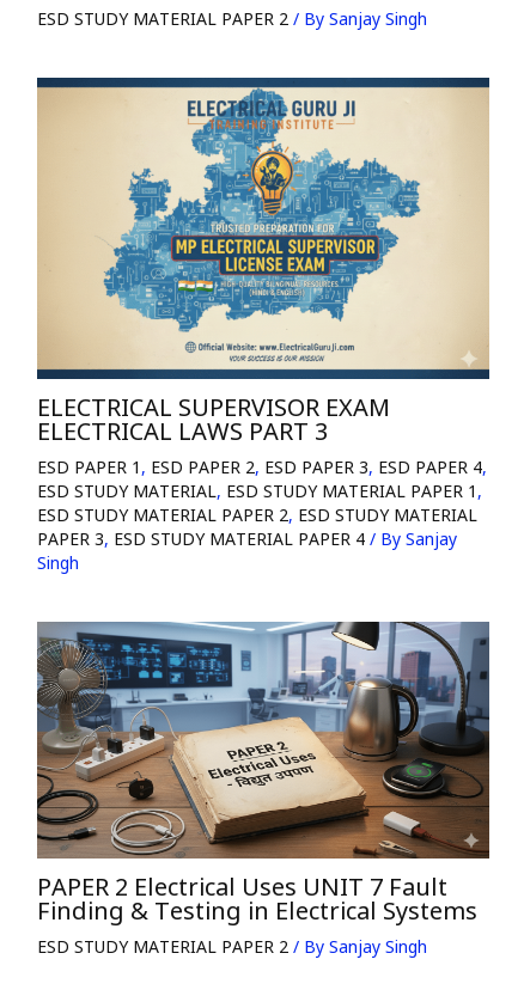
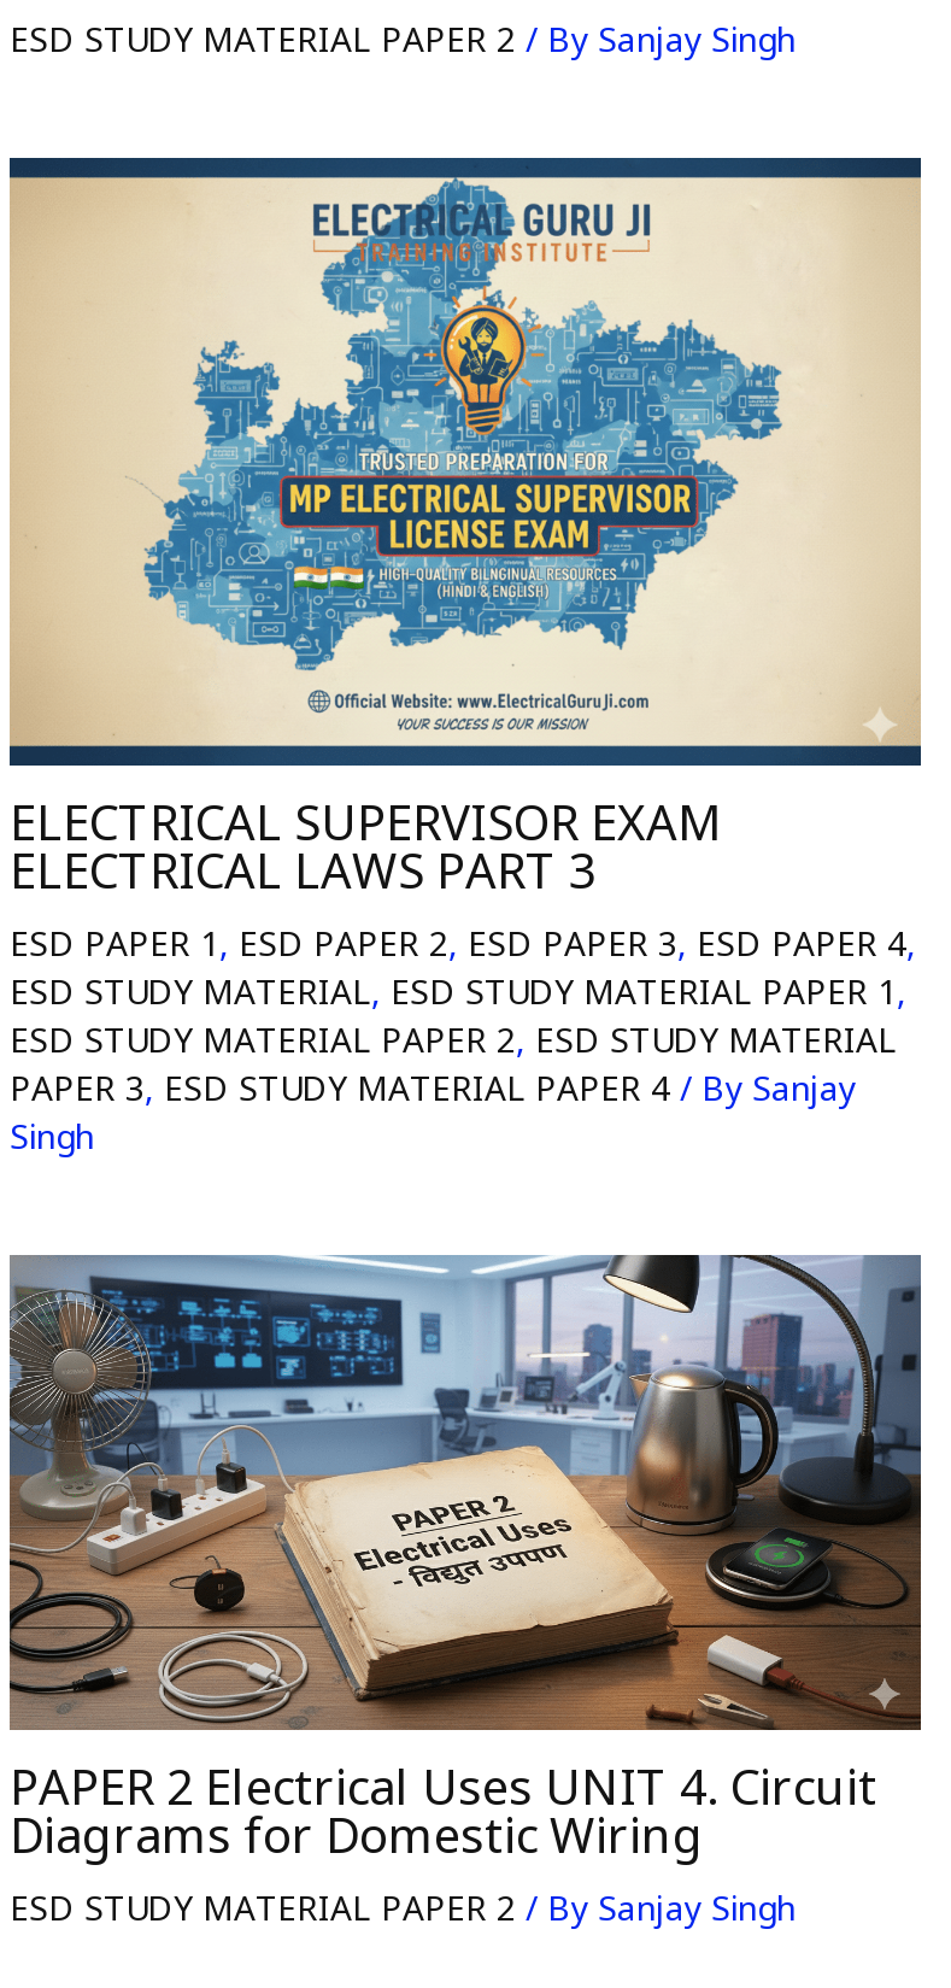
[37,870,477,926] PAPER 2 Electrical Uses UNIT 7 Fault | Finding & Testing in Electrical Systems -> [10,1754,877,1868] PAPER 2 Electrical Uses UNIT 4. Circuit | Diagrams for Domestic Wiring

